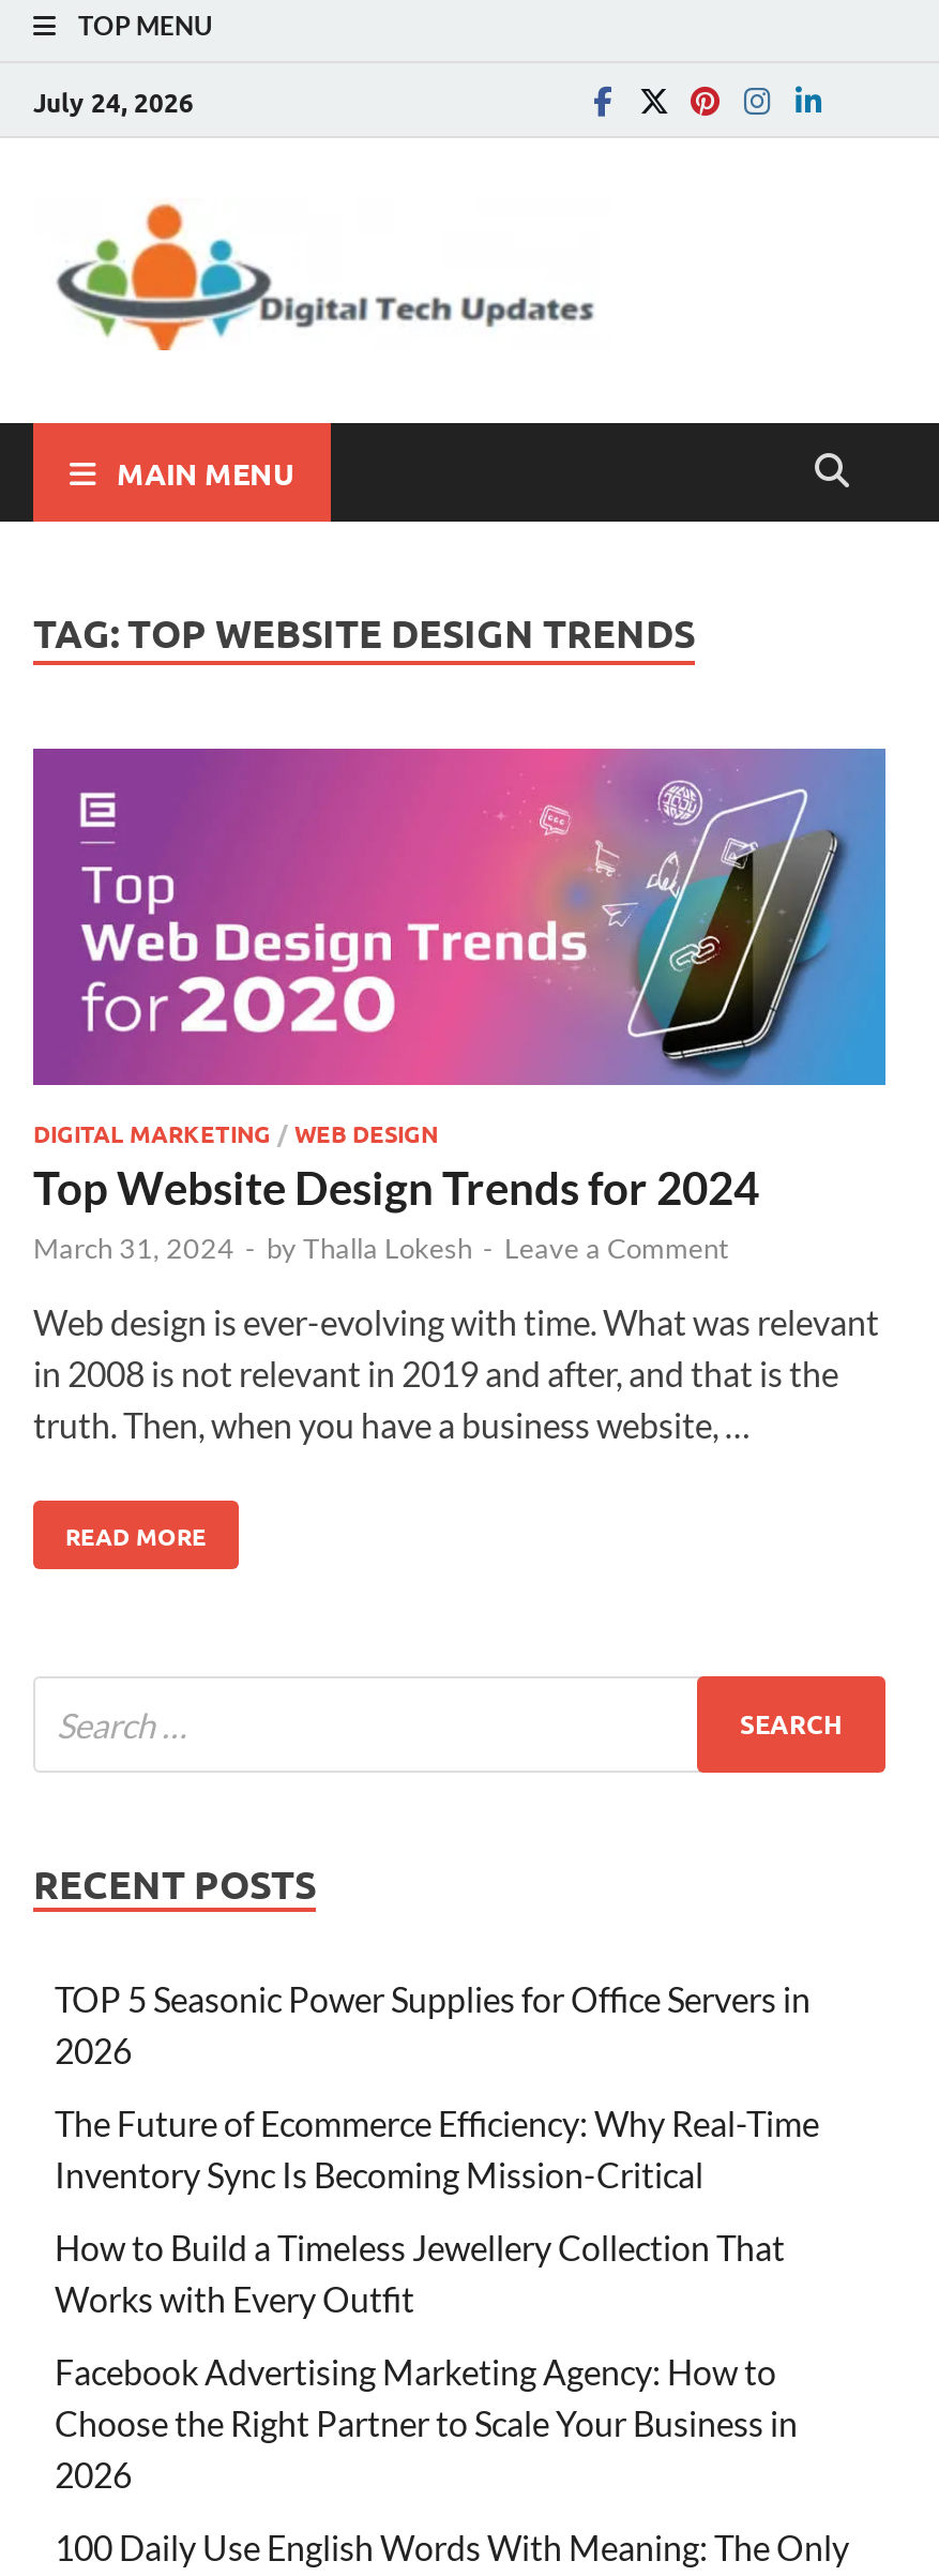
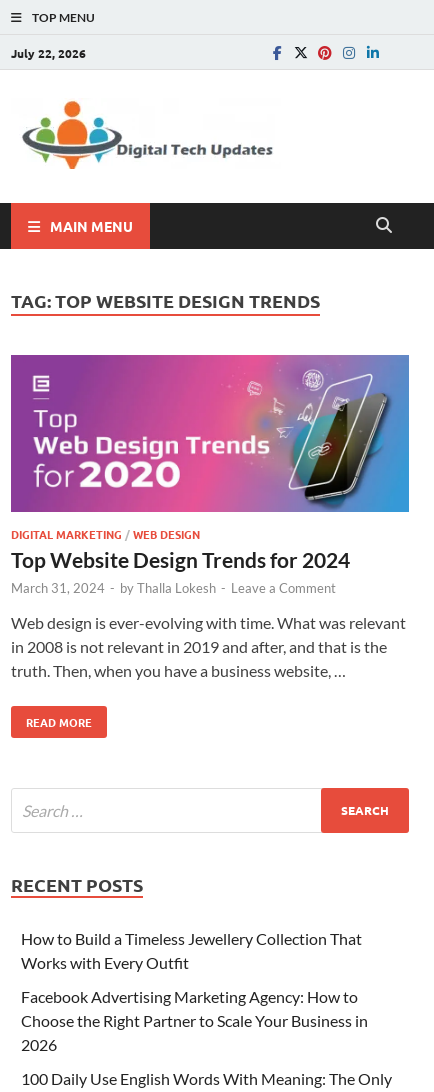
[33,84,194,118] July 24, 2026 -> [11,44,86,60] July 22, 2026
[55,1978,819,2194] TOP 5 Seasonic Power Supplies for Office Servers in | 2026 | The Future of Ecommerce Efficiency: Why Real-Time | Inventory Sync Is Becoming Mission-Critical -> none

